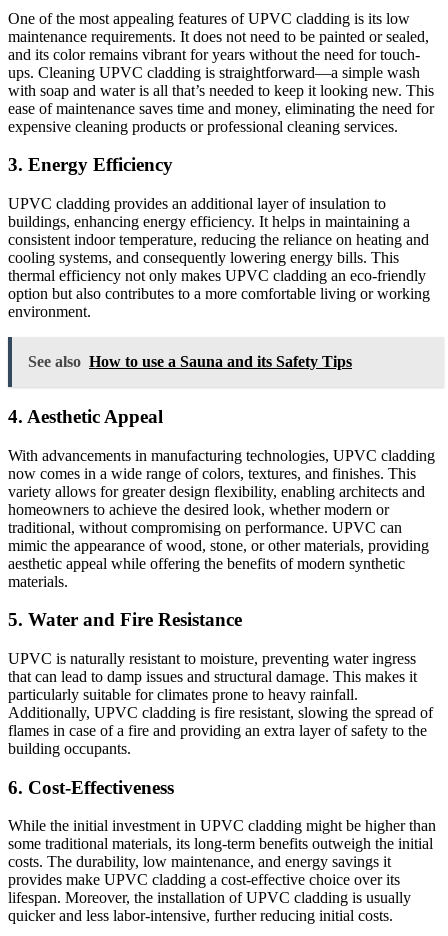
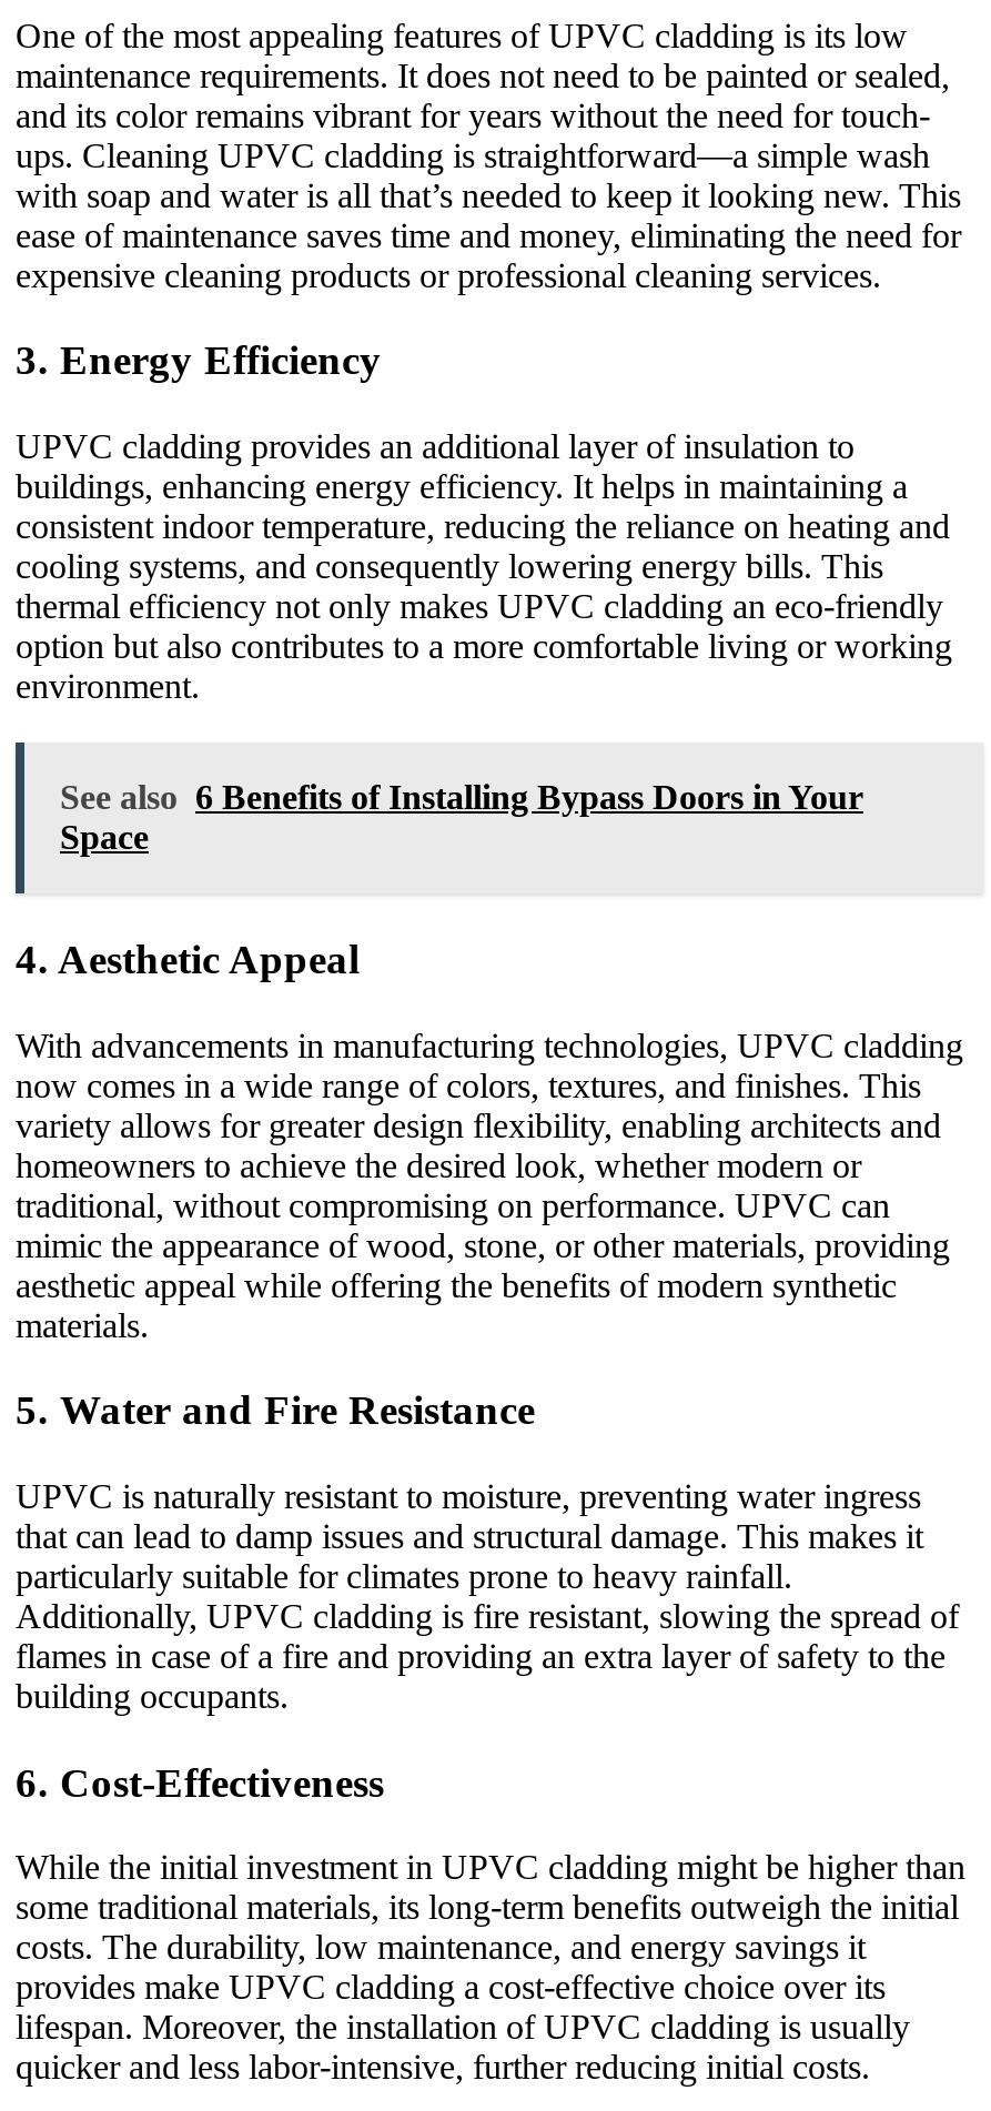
[28,353,352,370] See also How to use a Sauna and its Safety Tips -> [60,778,863,856] See also 6 Benefits of Installing Bypass Doors in Your | Space

